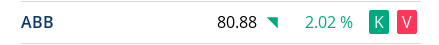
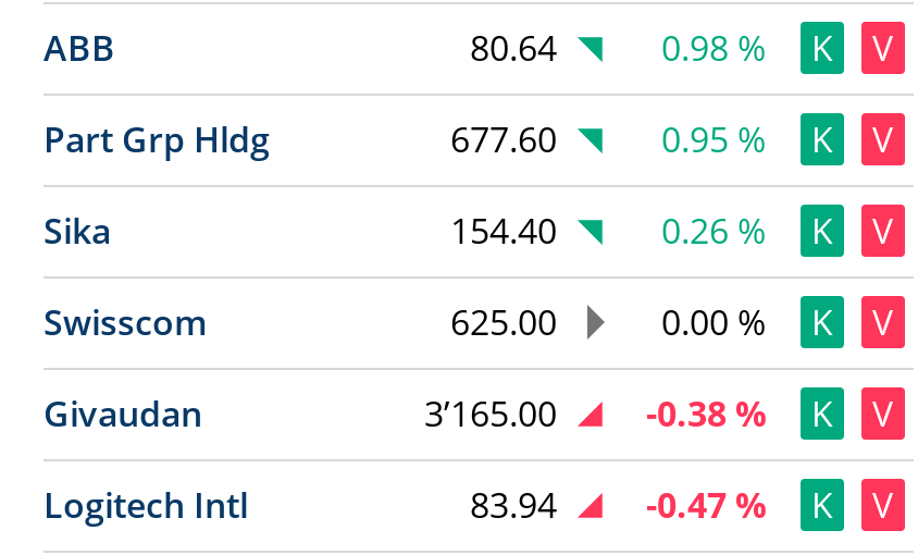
[217,11,353,33] 80.88 | 2.02 % -> [44,24,894,529] 80.64 | 0.98 % | K | V | Part Grp Hldg | 677.60 | 0.95 % | K | V | Sika | 154.40 | 0.26 % | K | V | Swisscom | 625.00 | 0.00 % | K | V | Givaudan | 3’165.00 | -0.38 % | K | V | Logitech Intl | 83.94 | -0.47 %

